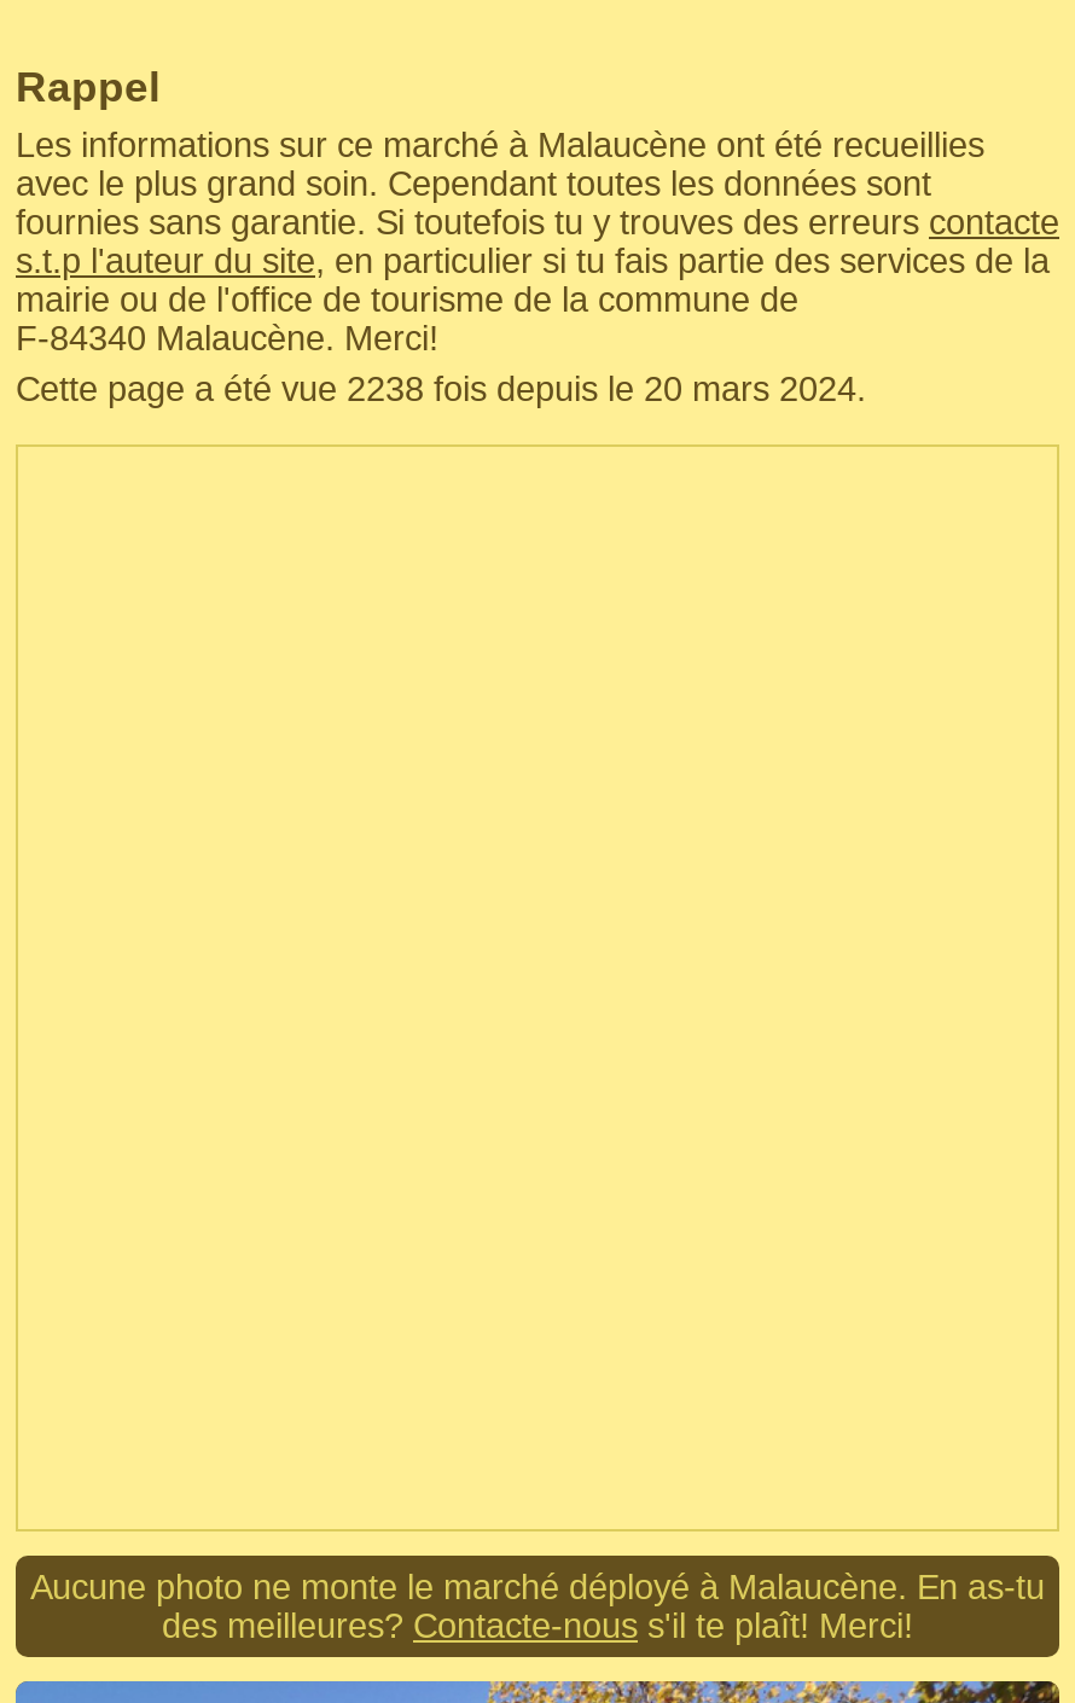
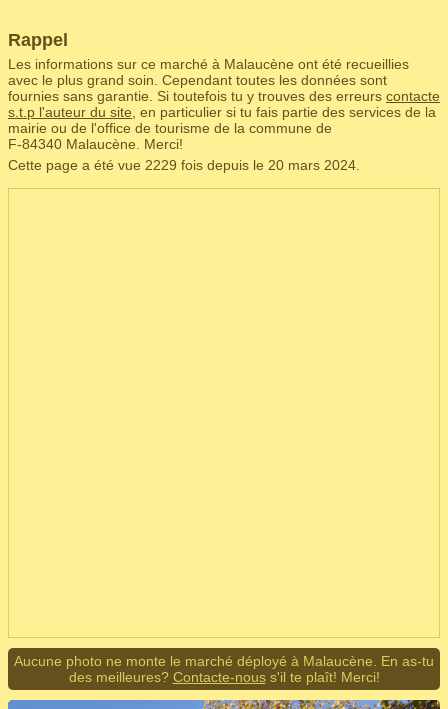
[16,370,866,408] Cette page a été vue 2238 fois depuis le 20 mars 2024. -> [8,157,360,173] Cette page a été vue 2229 fois depuis le 20 mars 2024.

